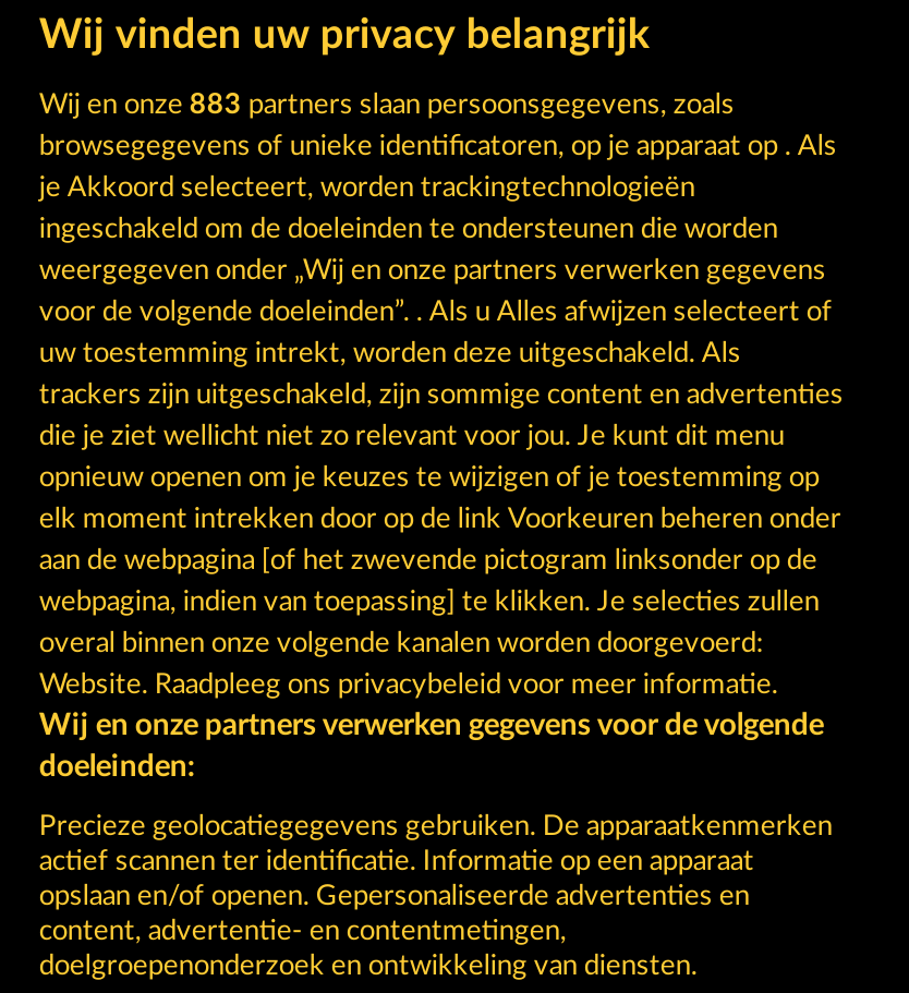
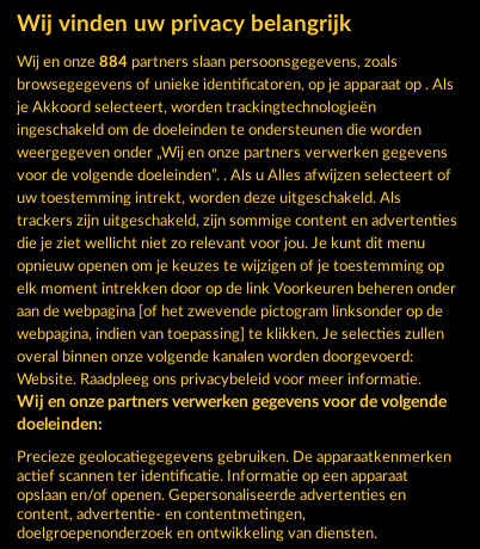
[39,92,734,120] Wij en onze 883 partners slaan persoonsgegevens, zoals -> [17,55,398,70] Wij en onze 884 partners slaan persoonsgegevens, zoals

